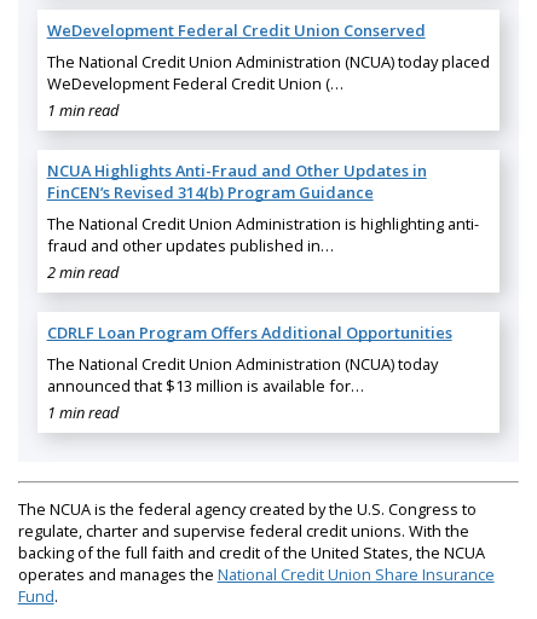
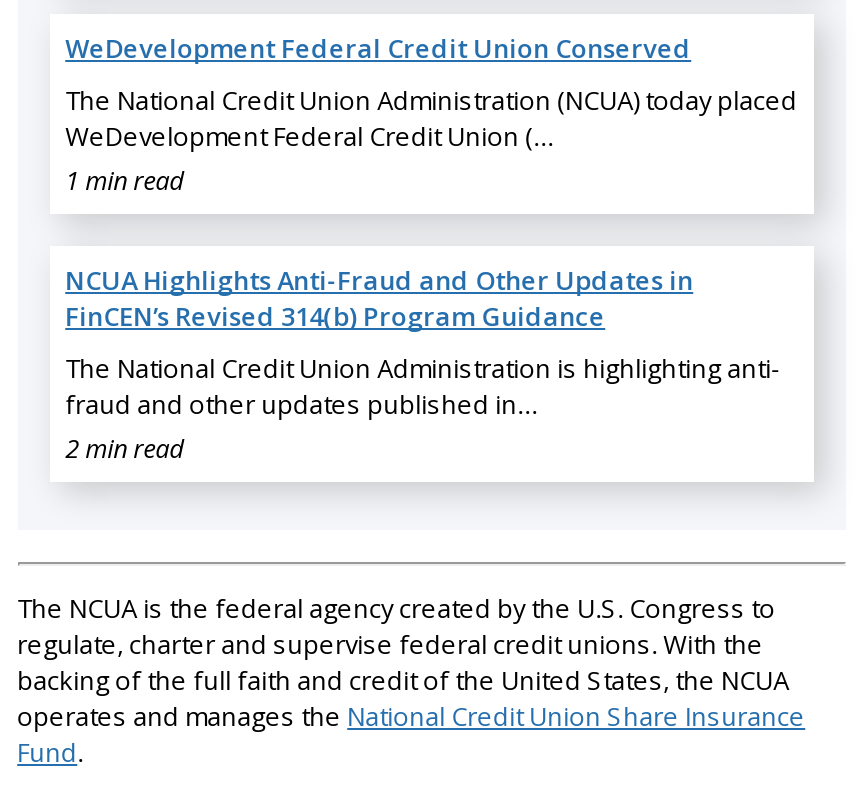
[47,321,452,423] CDRLF Loan Program Offers Additional Opportunities | The National Credit Union Administration (NCUA) today | announced that $13 million is available for… | 1 min read -> none

